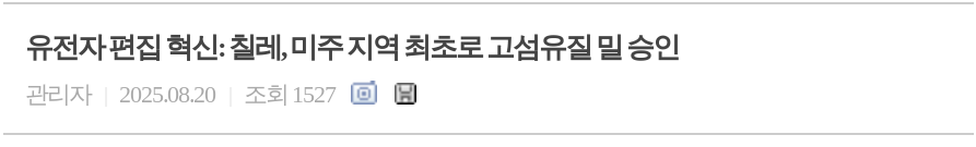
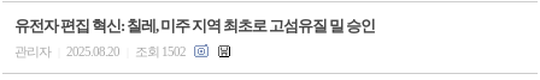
[25,81,340,108] 관리자 2025.08.20 조회 1527 -> [14,45,188,59] 관리자 2025.08.20 조회 1502

